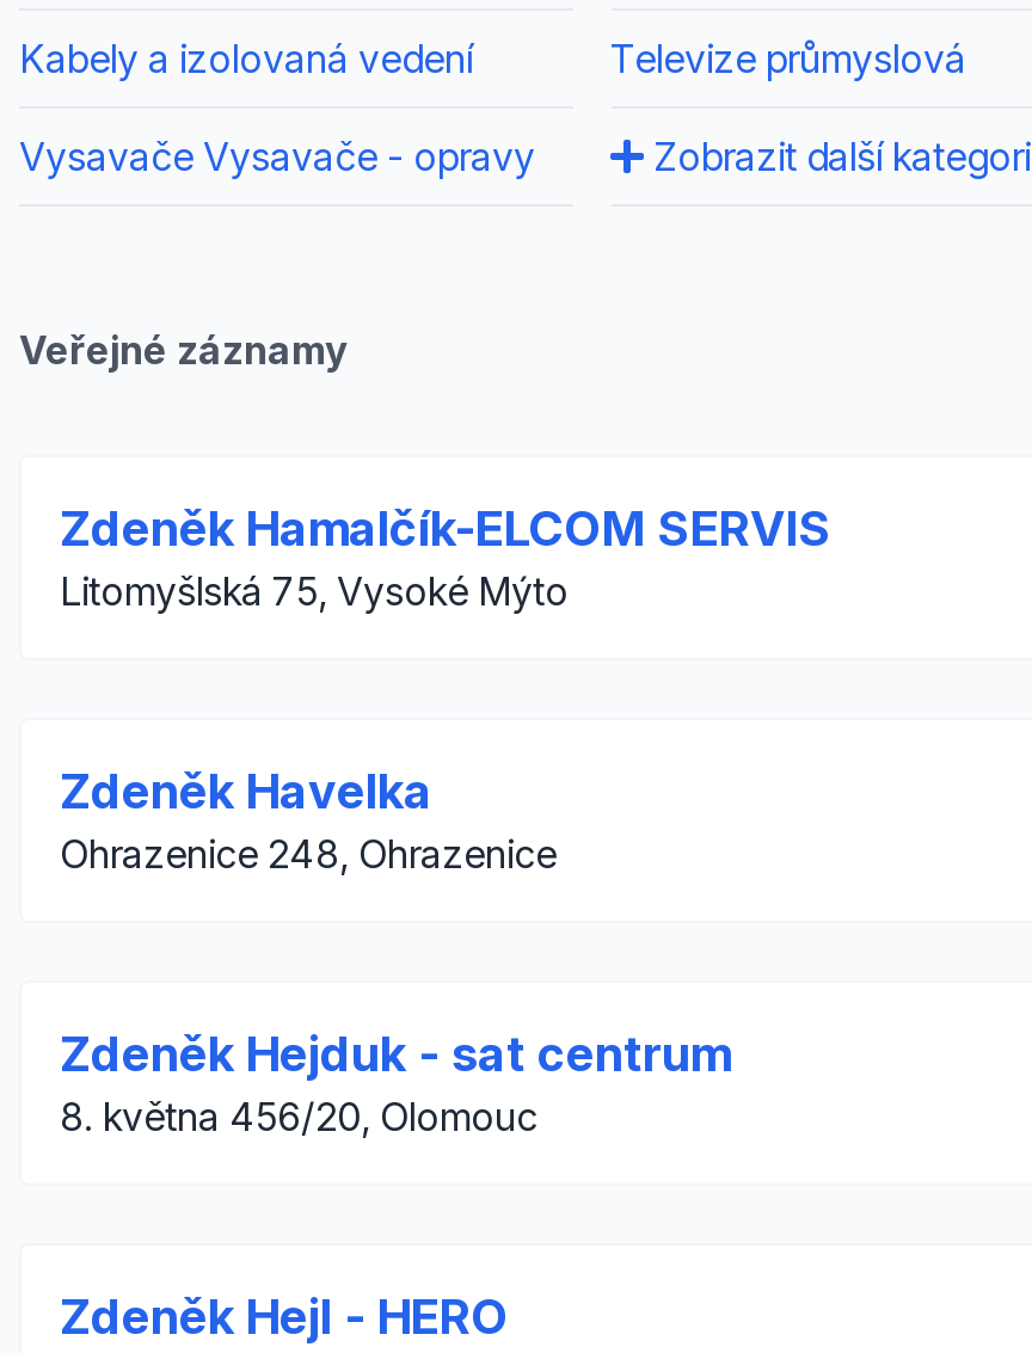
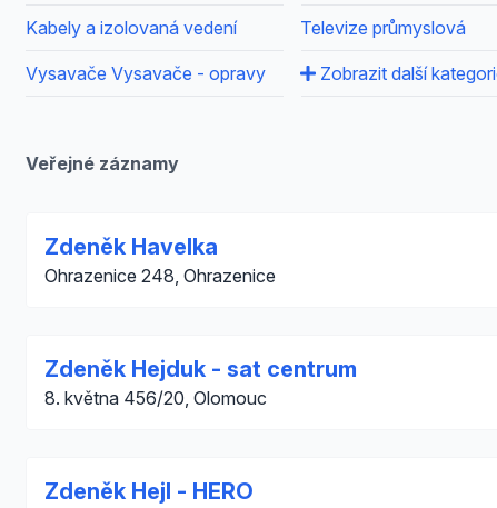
[60,500,831,615] Zdeněk Hamalčík-ELCOM SERVIS | Litomyšlská 75, Vysoké Mýto -> none

